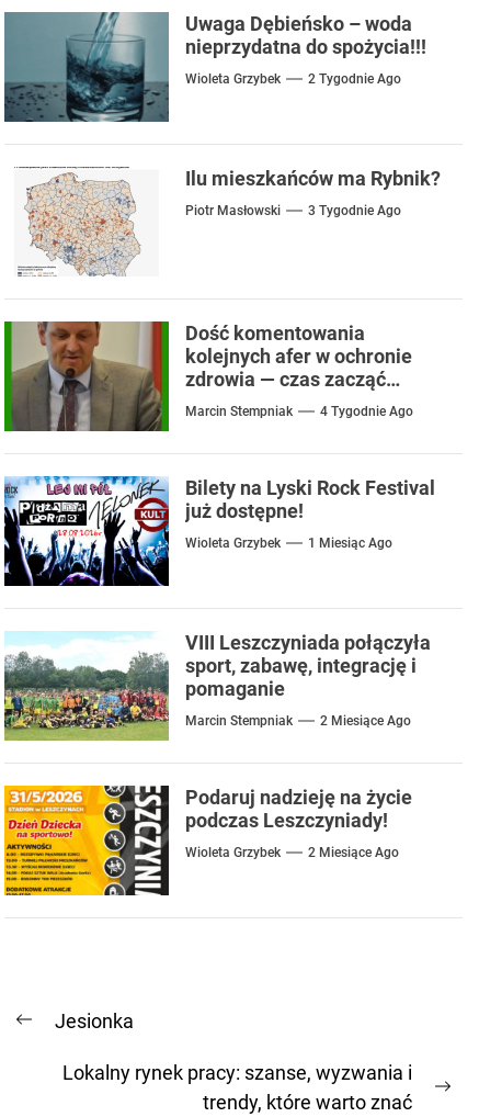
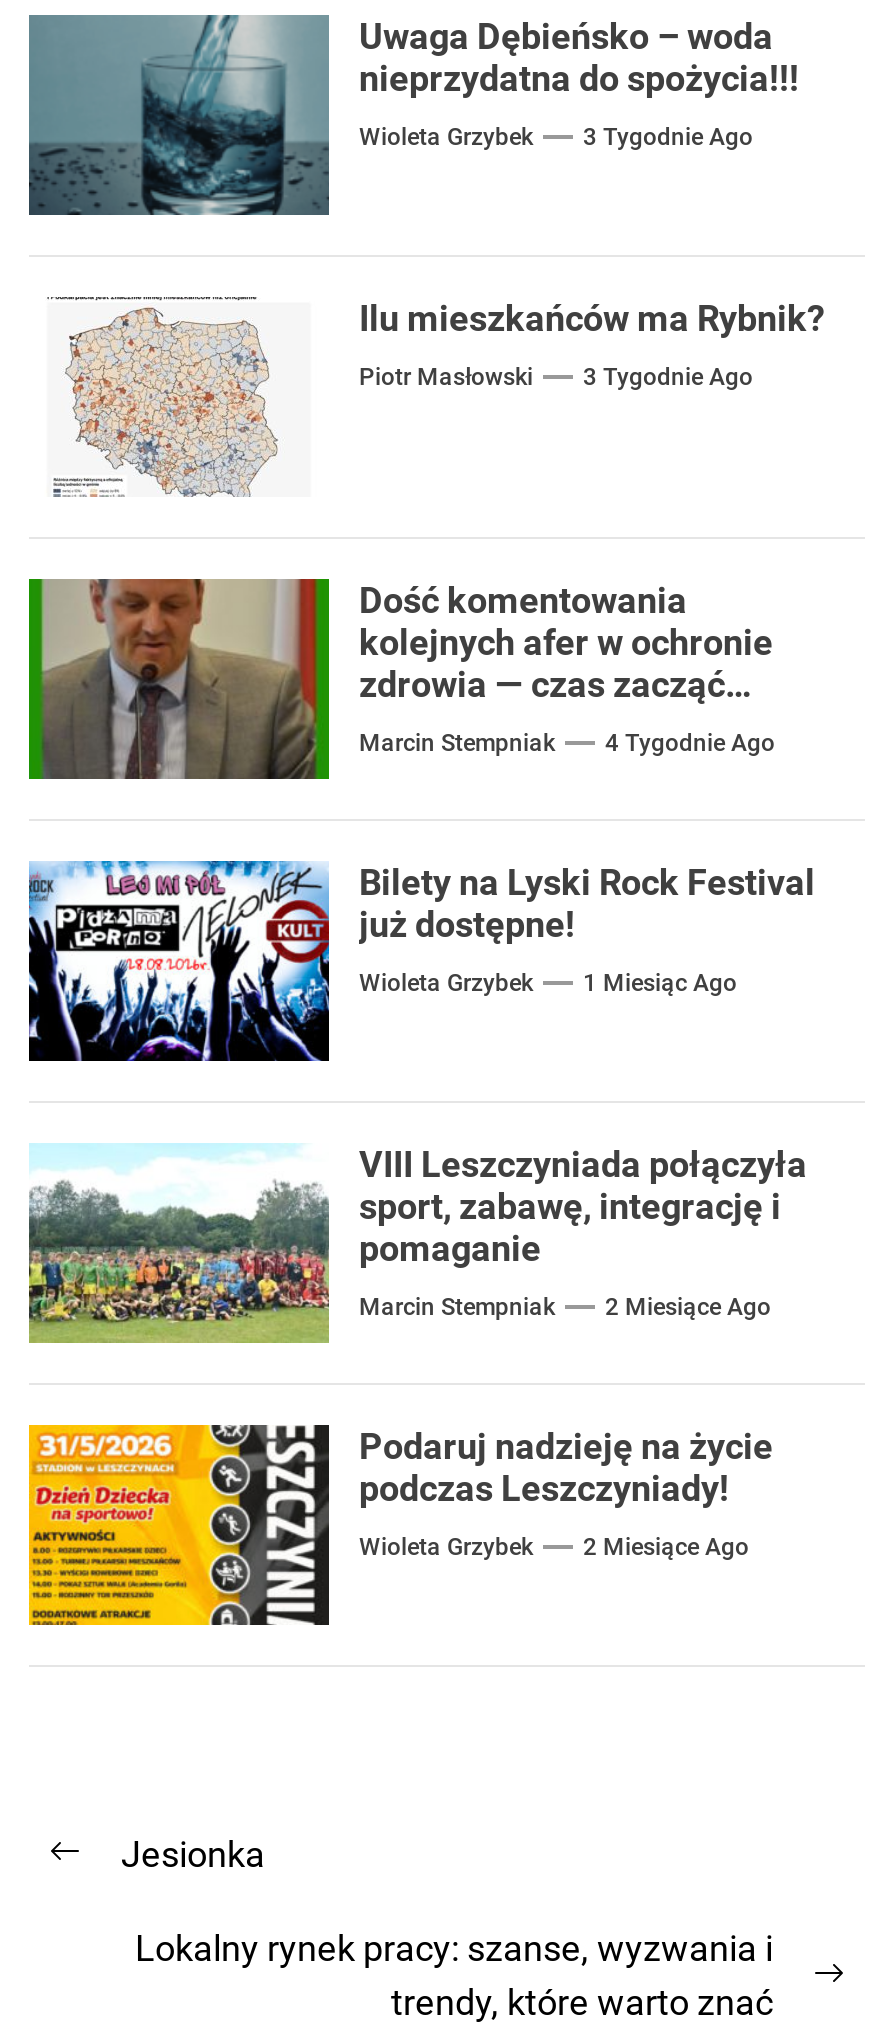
[185,71,401,87] Wioleta Grzybek 2 Tygodnie Ago -> [359,123,753,151] Wioleta Grzybek 3 Tygodnie Ago

